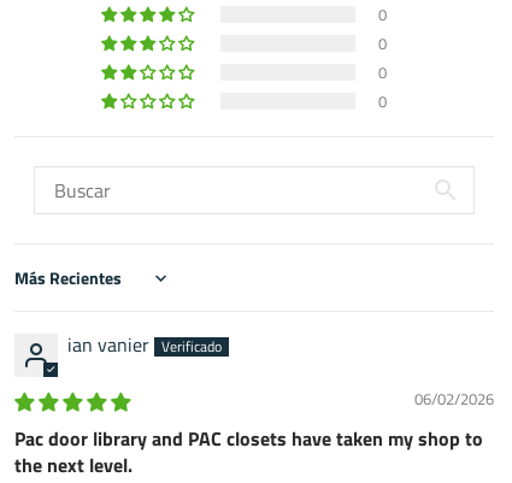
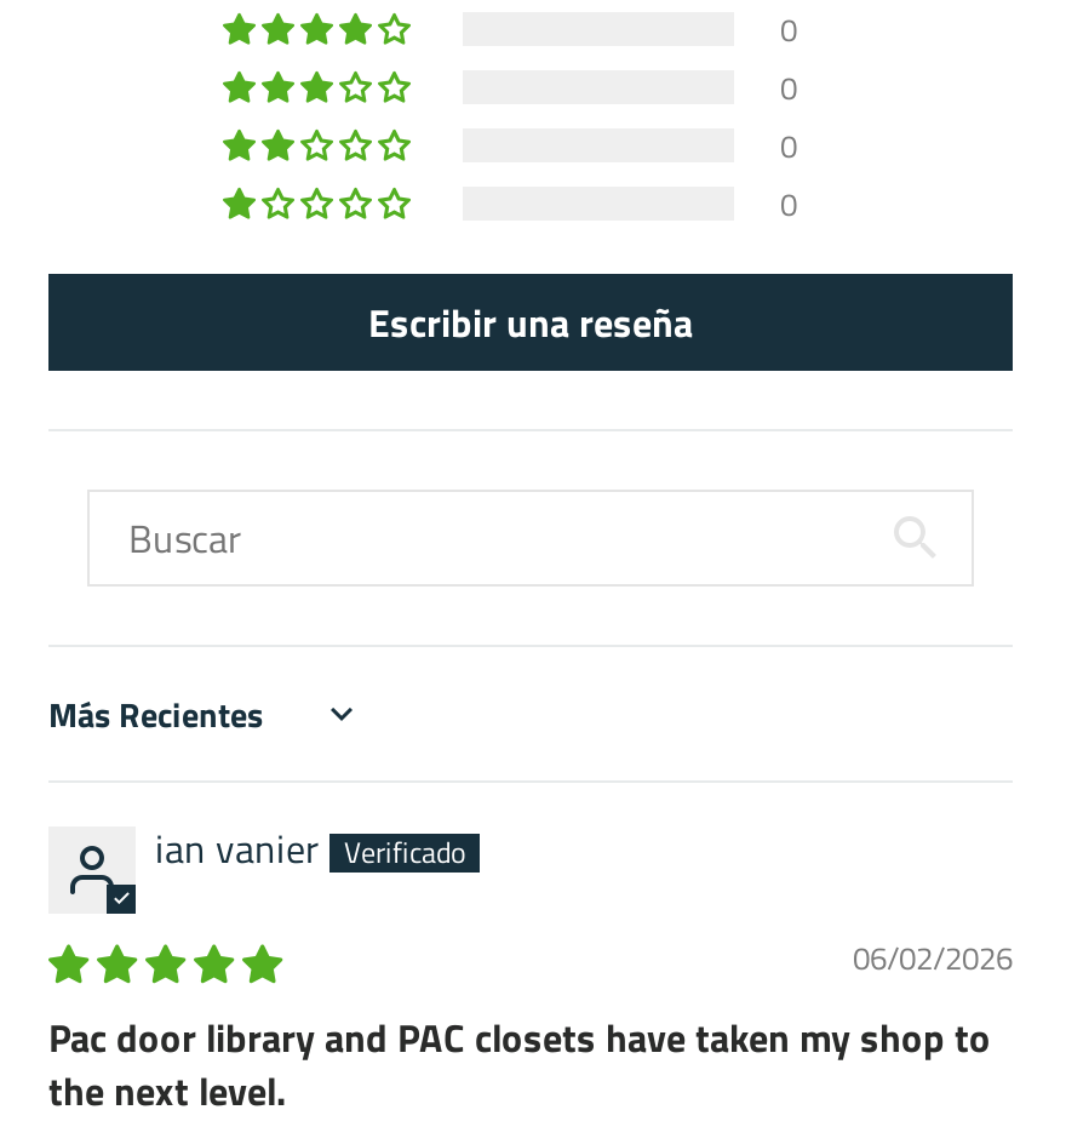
none -> [368,292,693,350] Escribir una reseña

